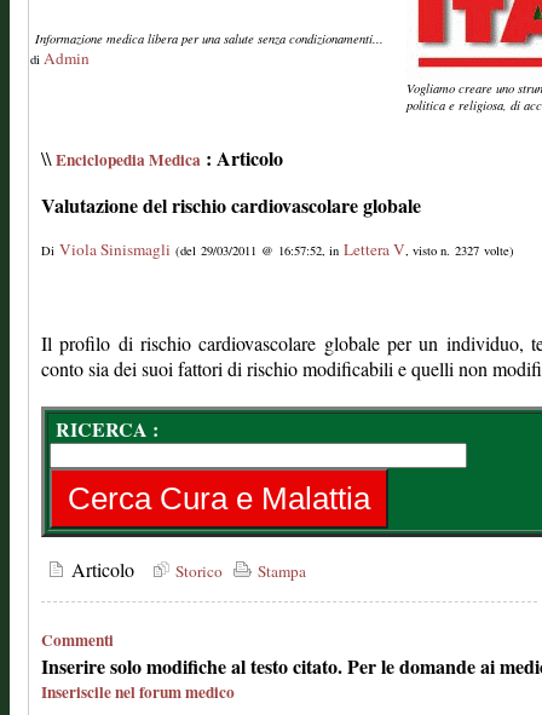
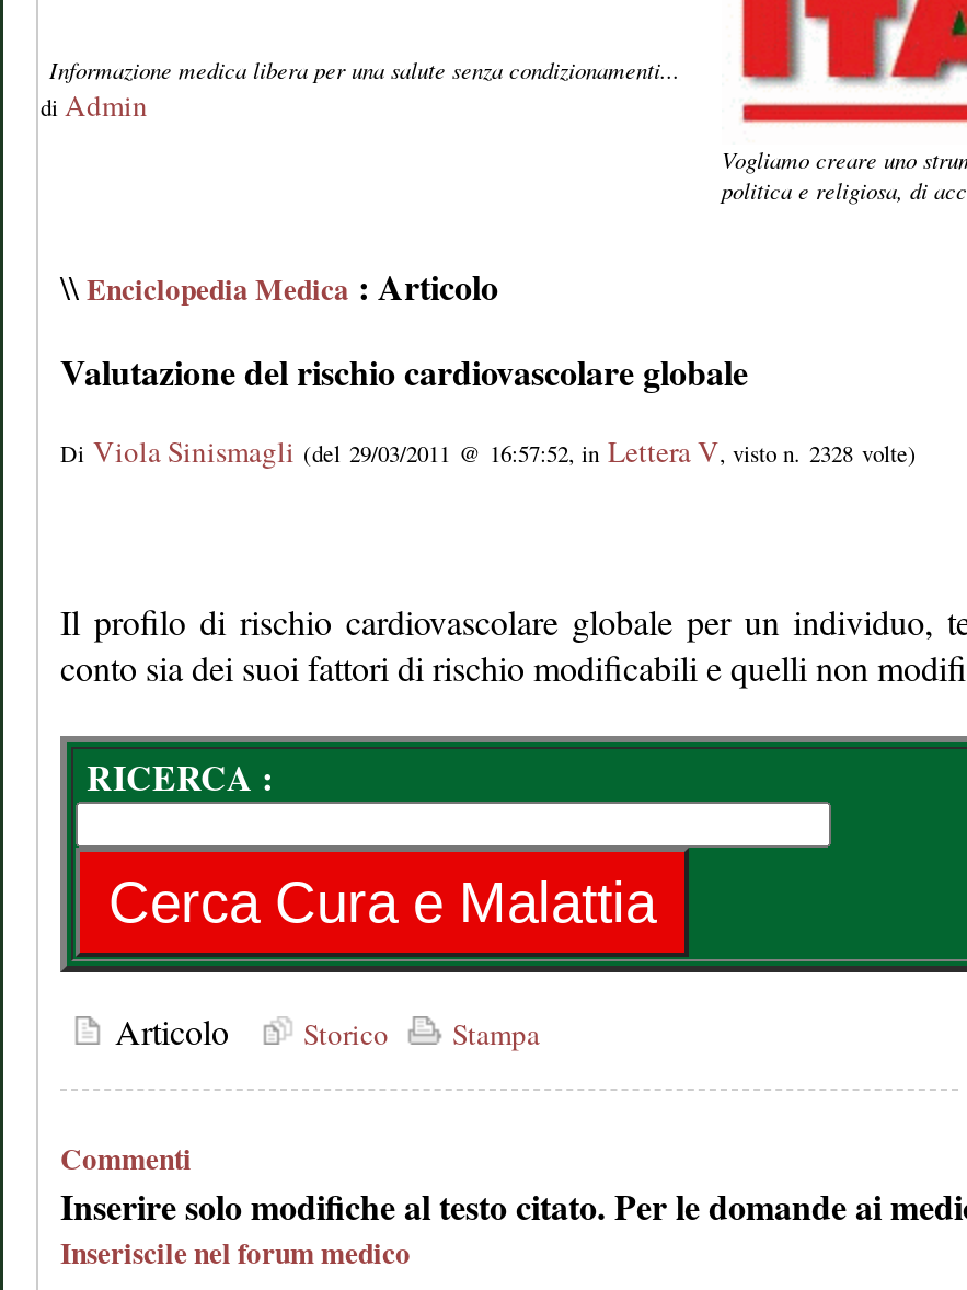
[41,238,514,260] Di Viola Sinismagli (del 29/03/2011 @ 16:57:52, in Lettera V, visto n. 2327 volte) -> [60,431,917,471] Di Viola Sinismagli (del 29/03/2011 @ 16:57:52, in Lettera V, visto n. 2328 volte)

